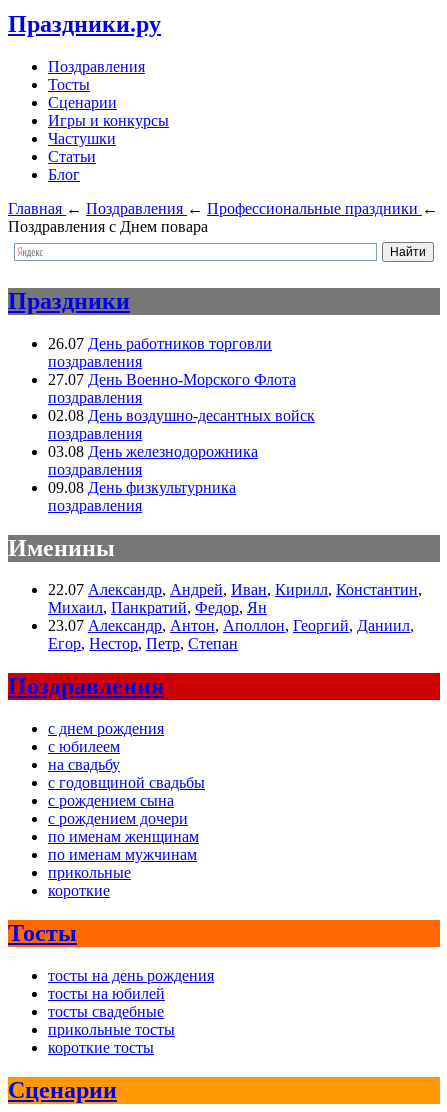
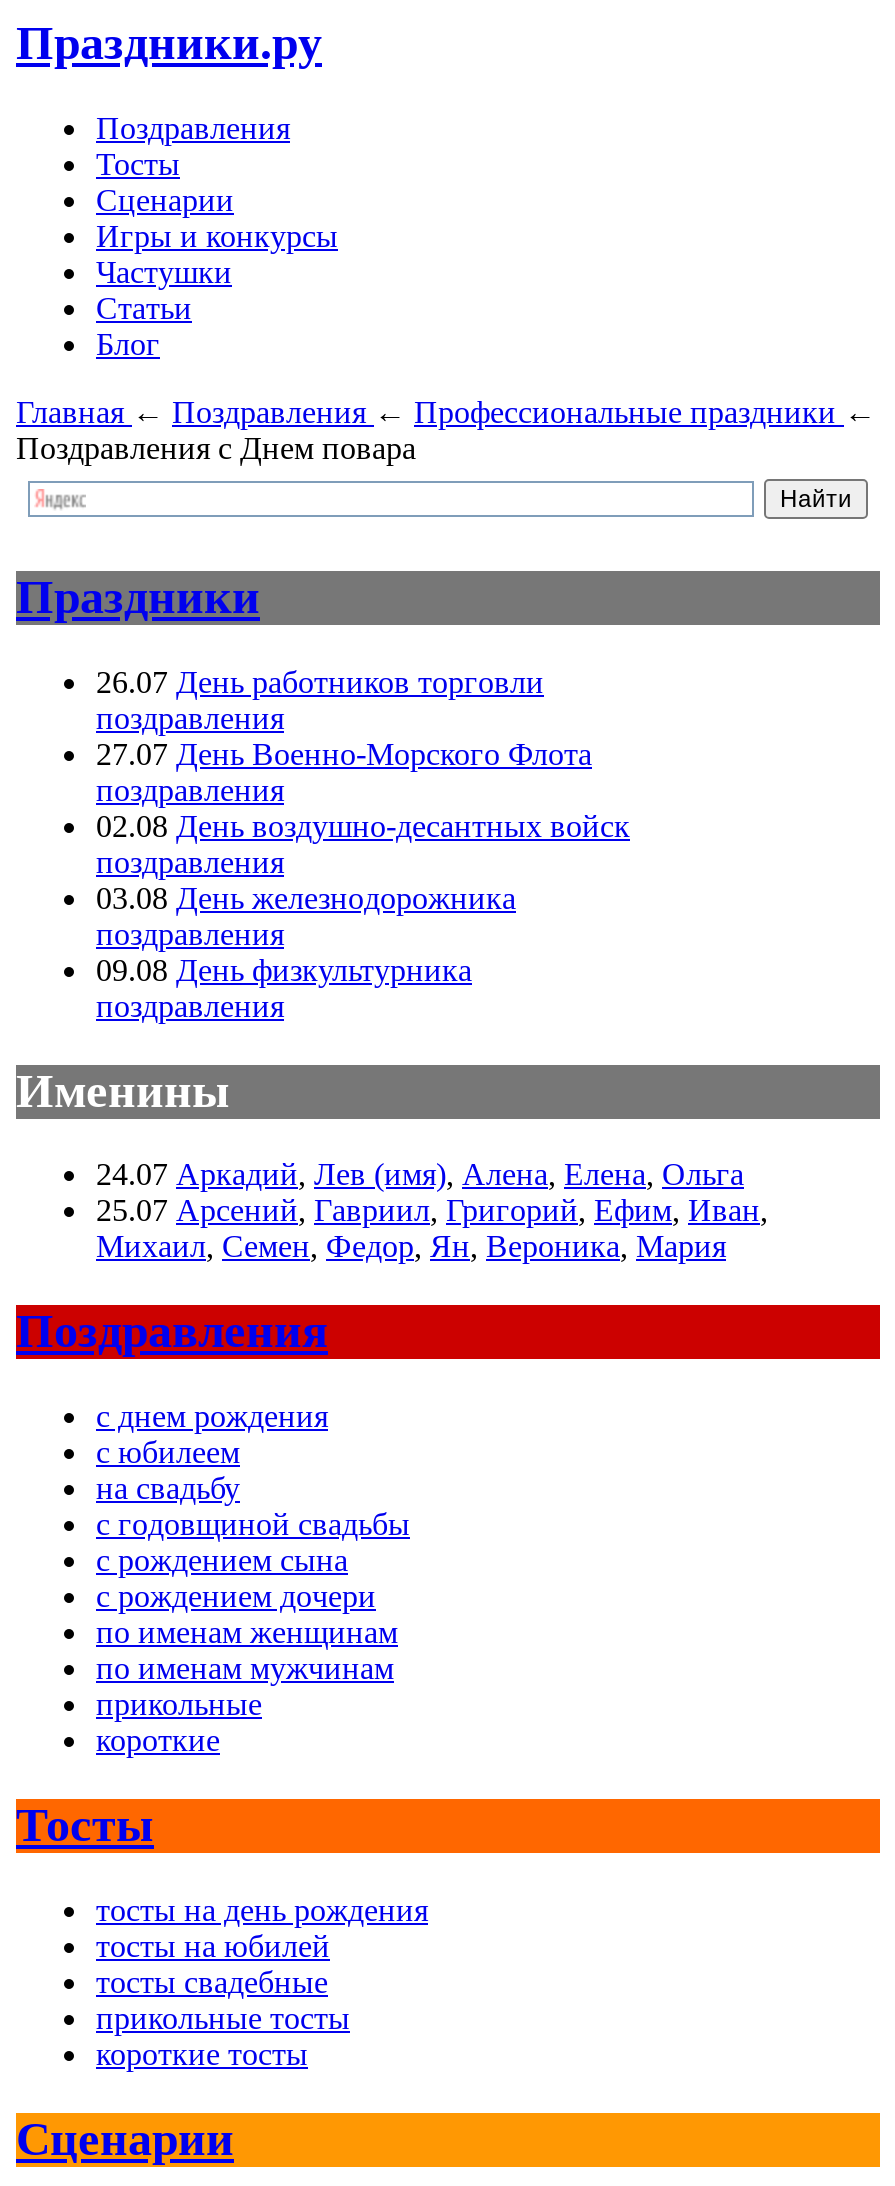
[48,581,422,652] 22.07 Александр, Андрей, Иван, Кирилл, Константин, | Михаил, Панкратий, Федор, Ян | 23.07 Александр, Антон, Аполлон, Георгий, Даниил, | Егор, Нестор, Петр, Степан -> [96,1158,768,1264] 24.07 Аркадий, Лев (имя), Алена, Елена, Ольга | 25.07 Арсений, Гавриил, Григорий, Ефим, Иван, | Михаил, Семен, Федор, Ян, Вероника, Мария

